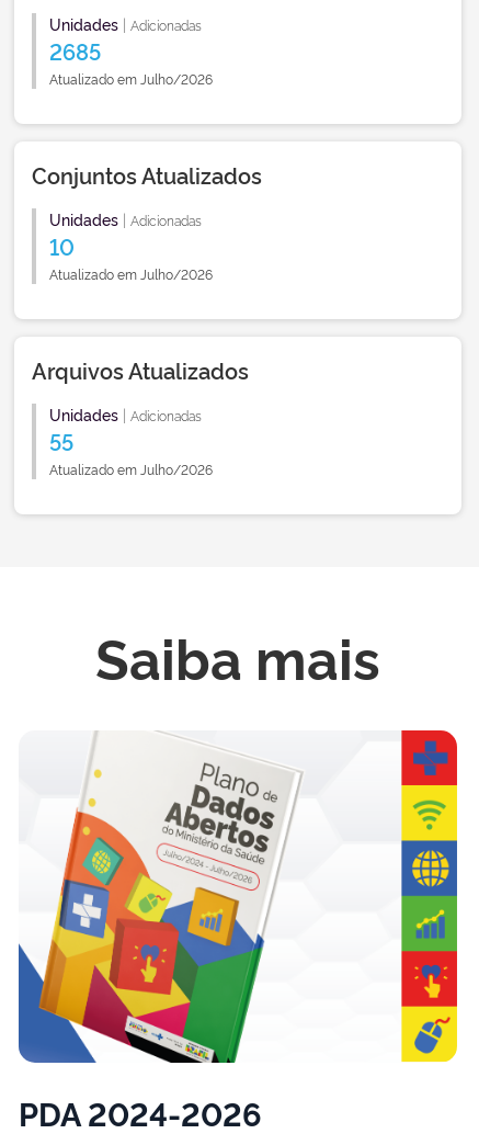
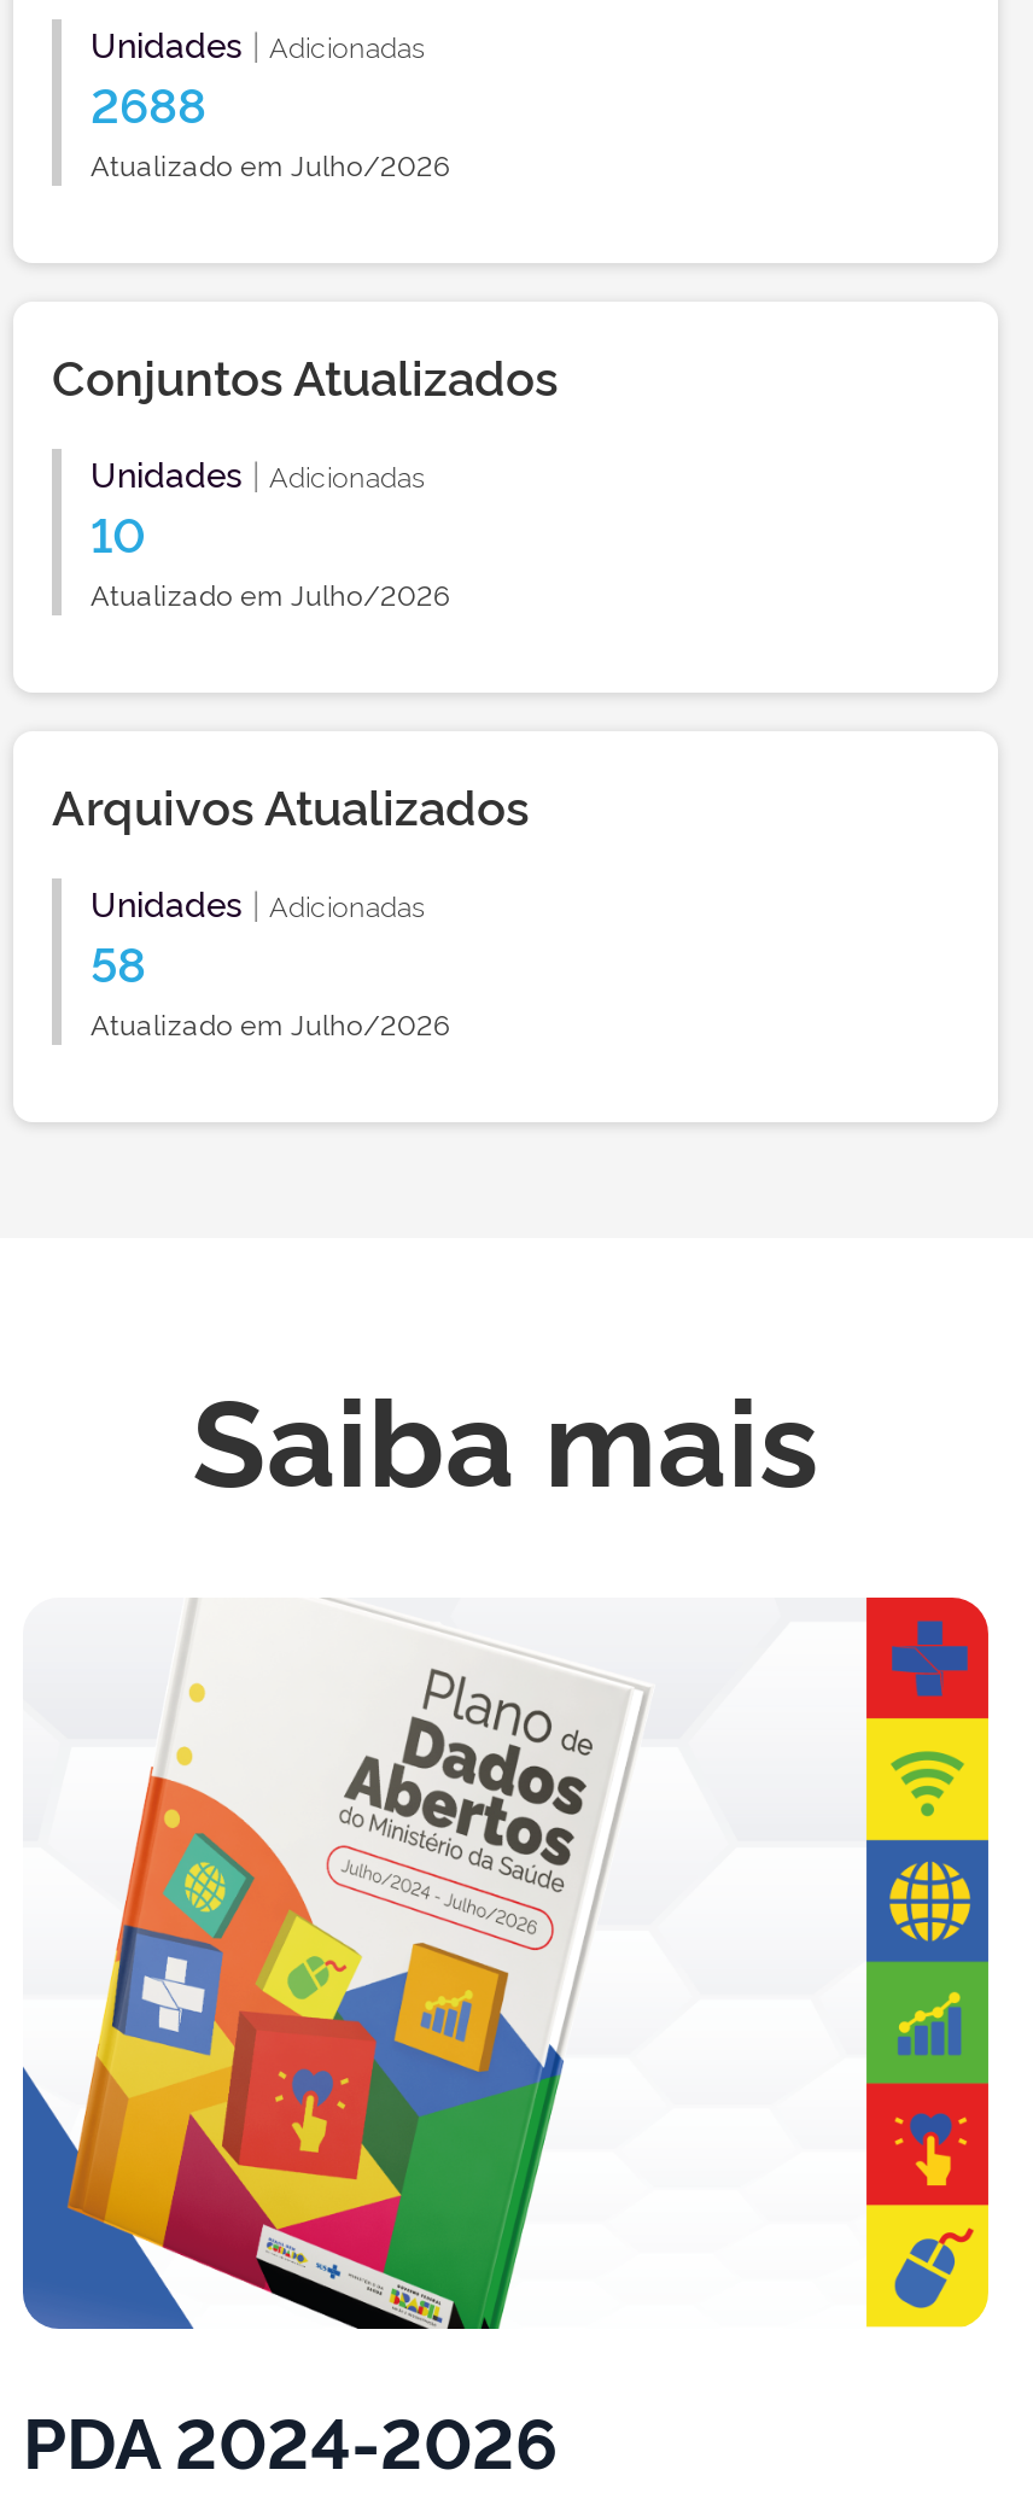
[49,35,101,65] 2685 -> [91,66,206,134] 2688
[49,425,73,456] 55 -> [91,926,146,993] 58

